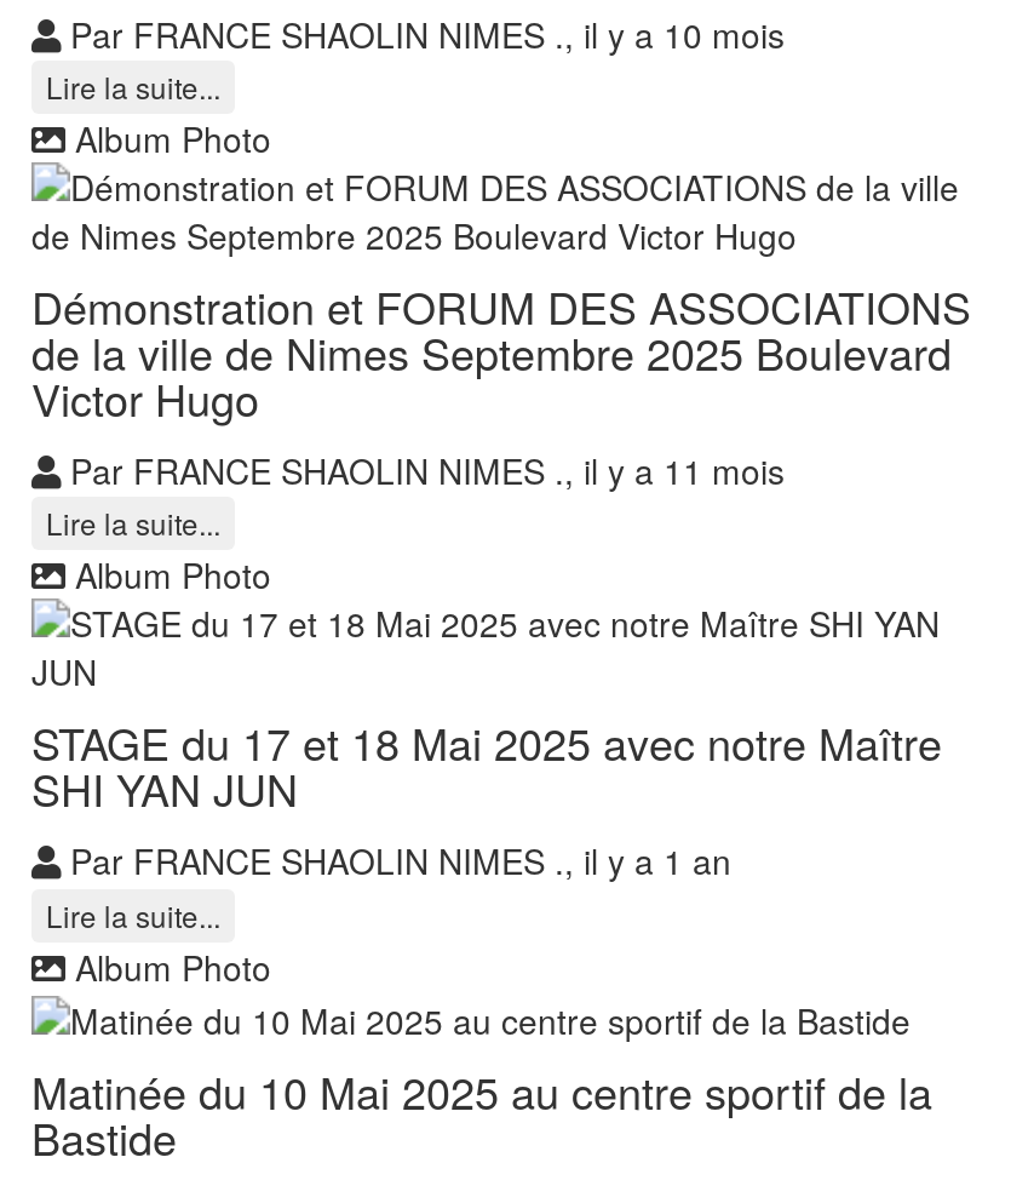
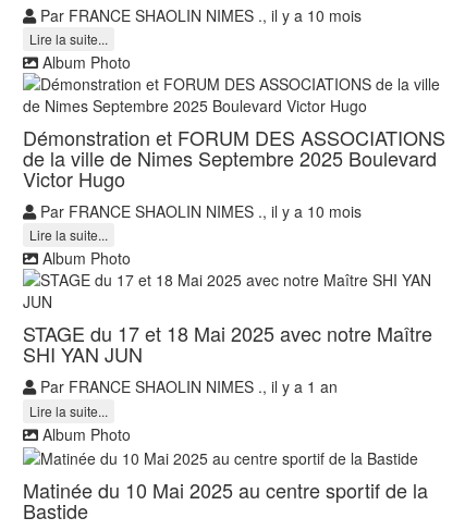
[61,446,785,495] Par FRANCE SHAOLIN NIMES ., il y a 11 mois -> [36,200,362,222] Par FRANCE SHAOLIN NIMES ., il y a 10 mois

